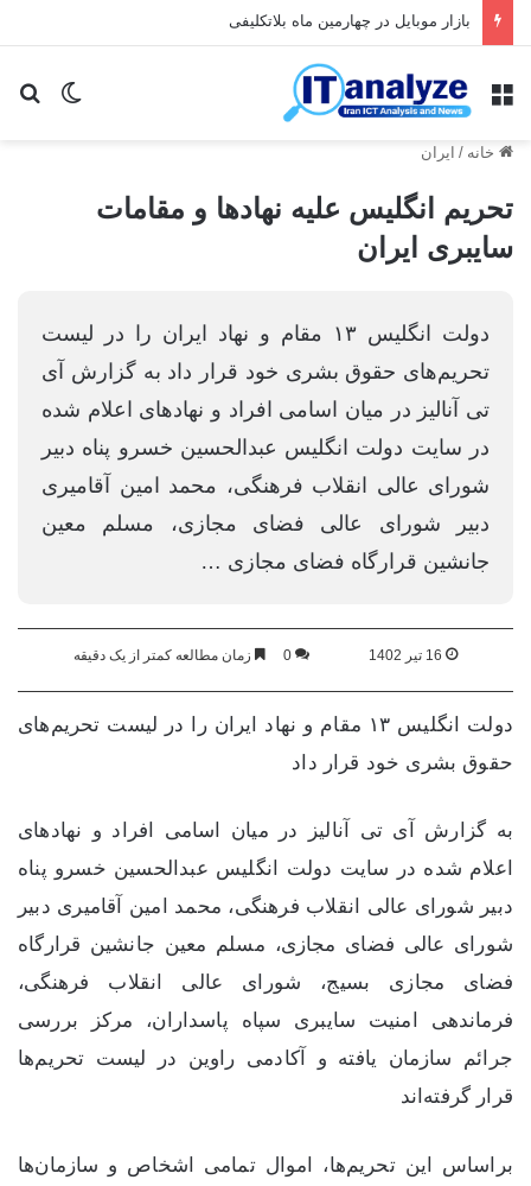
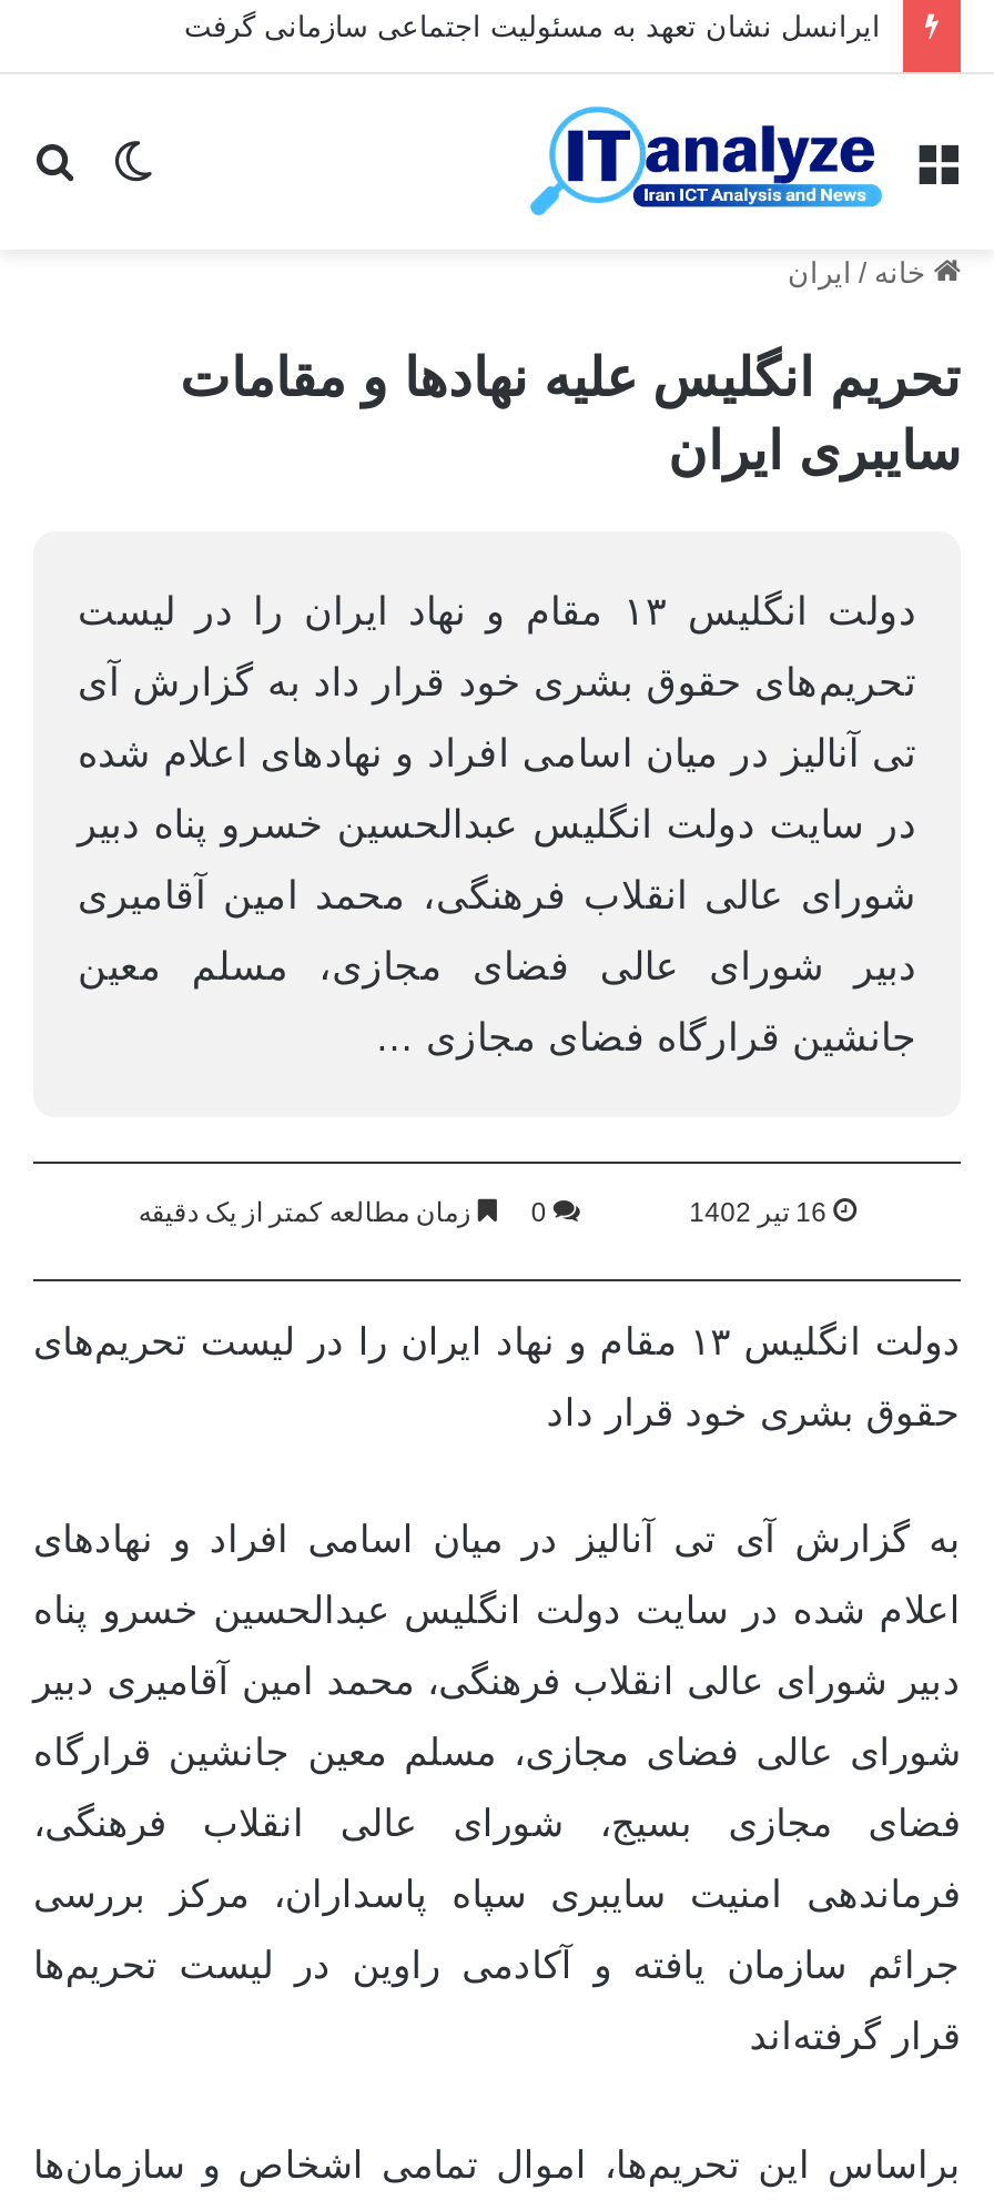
[229,12,471,30] بازار موبایل در چهارمین ماه بلاتکلیفی -> [184,10,881,43] ایرانسل نشان تعهد به مسئولیت اجتماعی سازمانی گرفت

